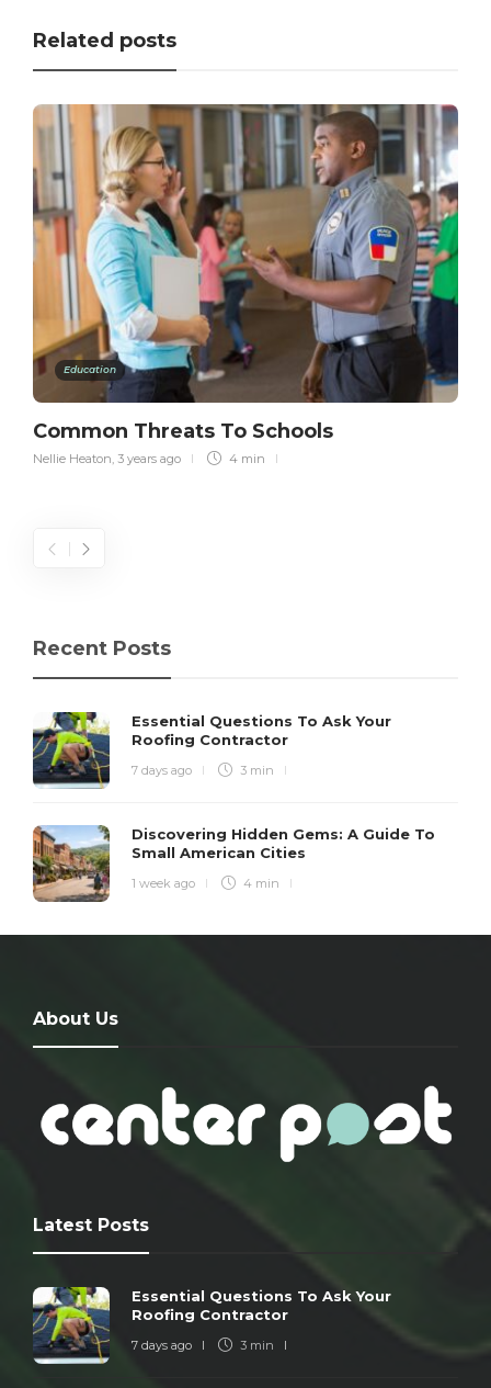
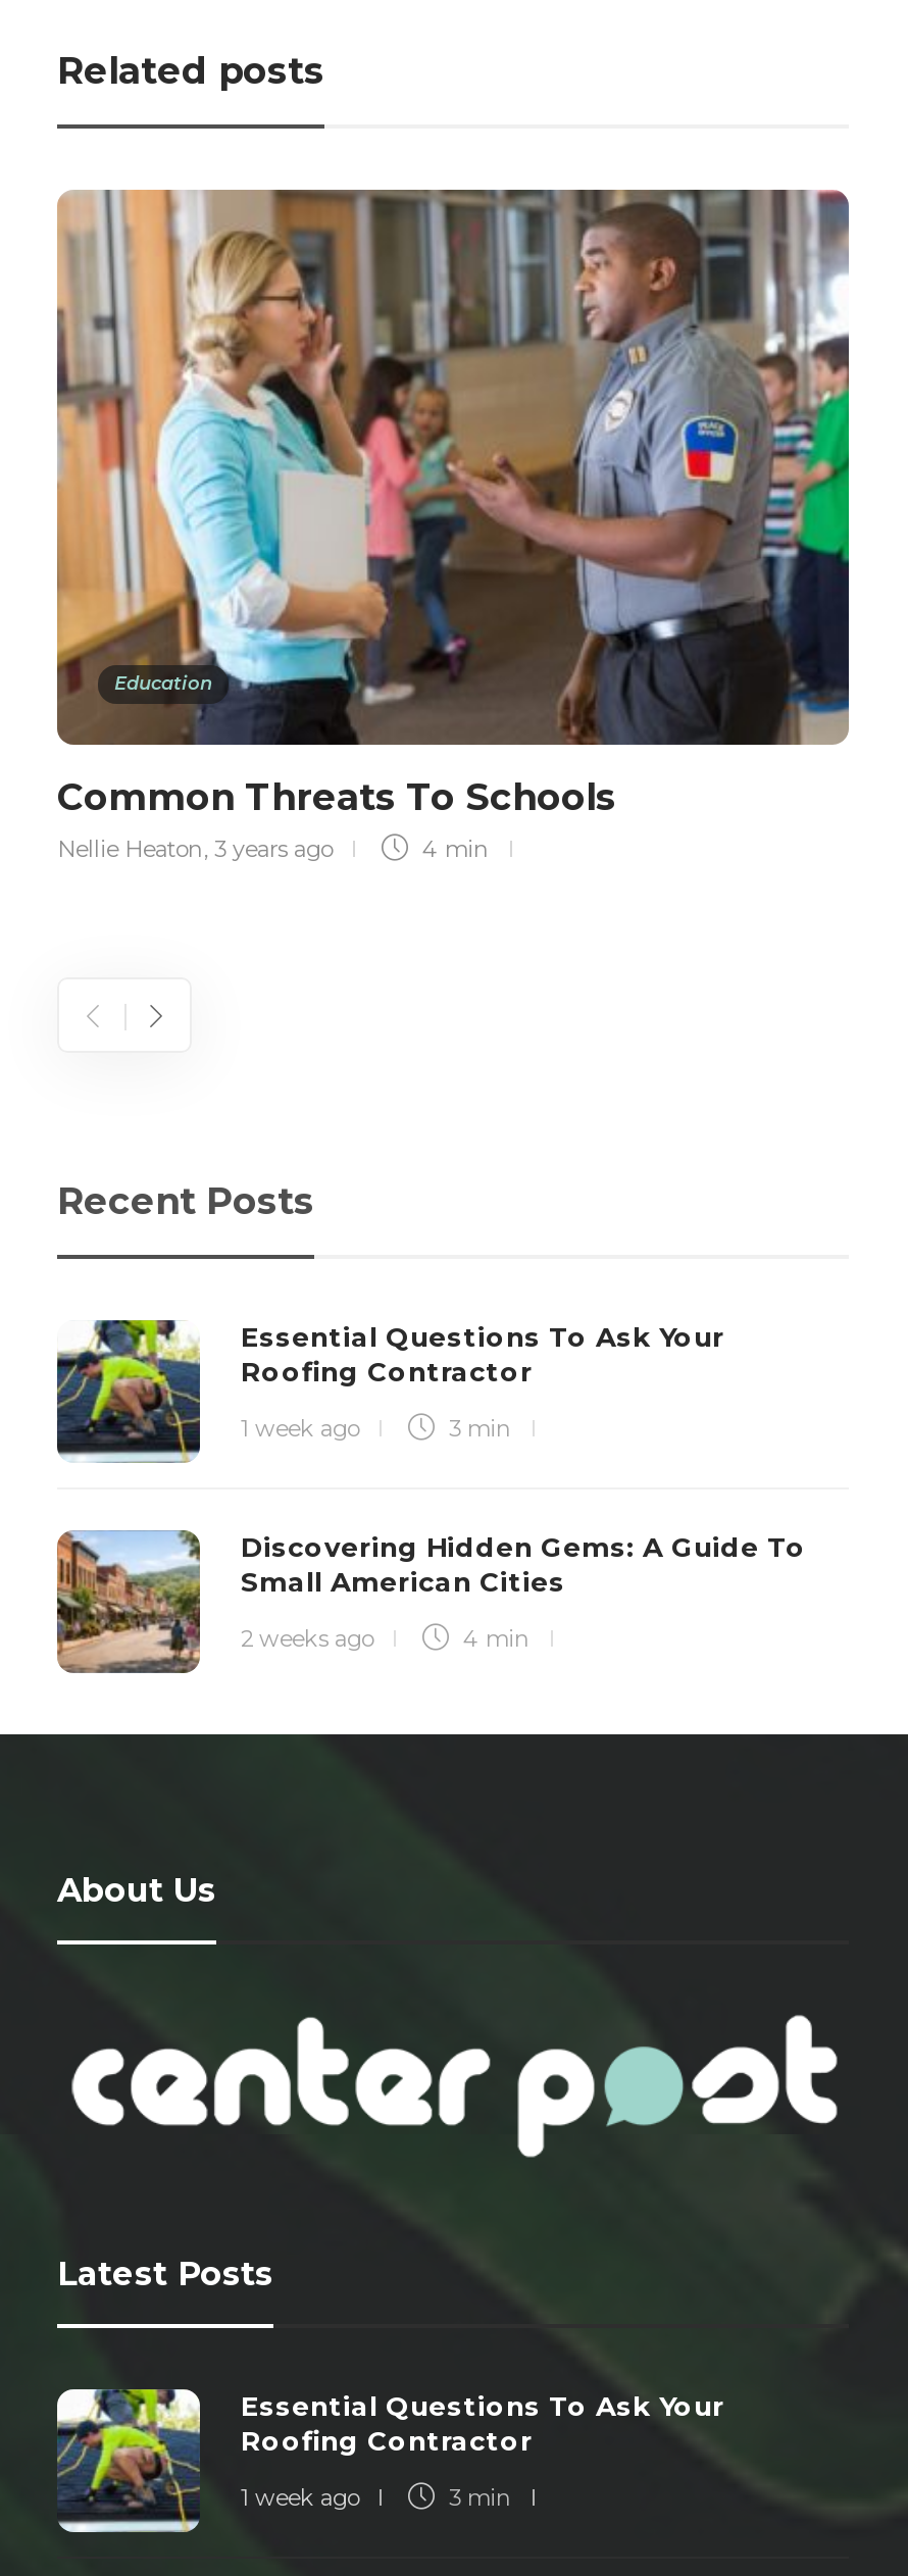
[132,762,192,777] 7 days ago -> [241,1413,359,1442] 1 week ago
[132,875,195,891] 1 week ago -> [241,1623,373,1652] 2 weeks ago
[132,1337,192,1353] 7 days ago -> [241,2483,359,2511] 1 week ago

